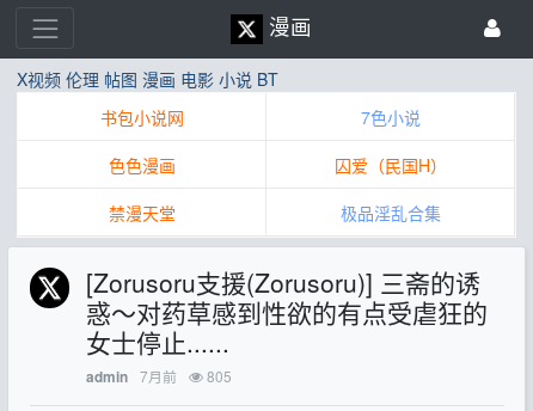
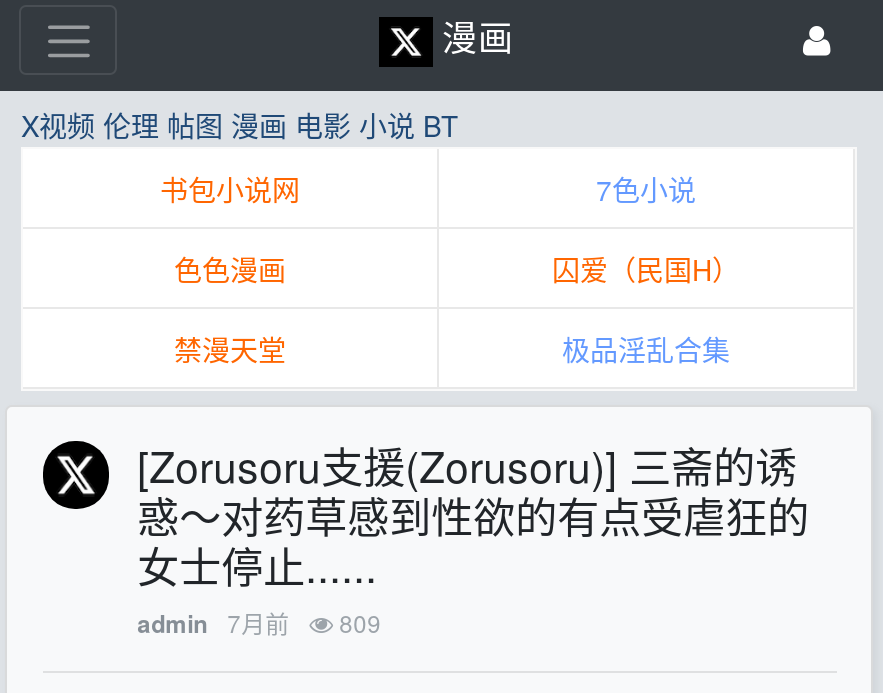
[86,366,232,387] admin 7月前 805 -> [137,606,381,642] admin 7月前 809

